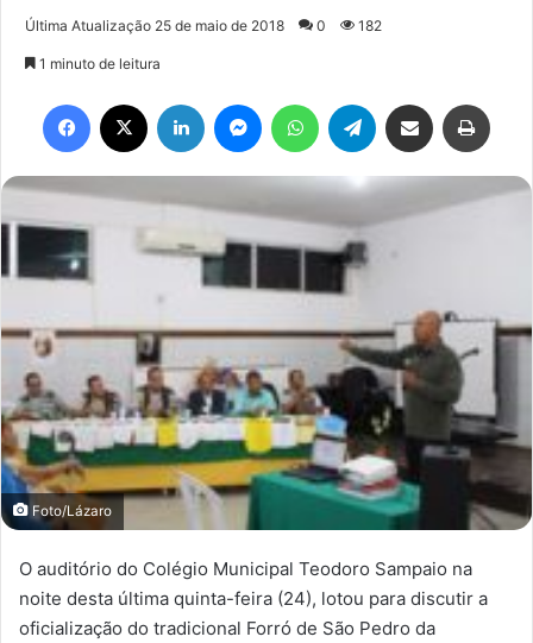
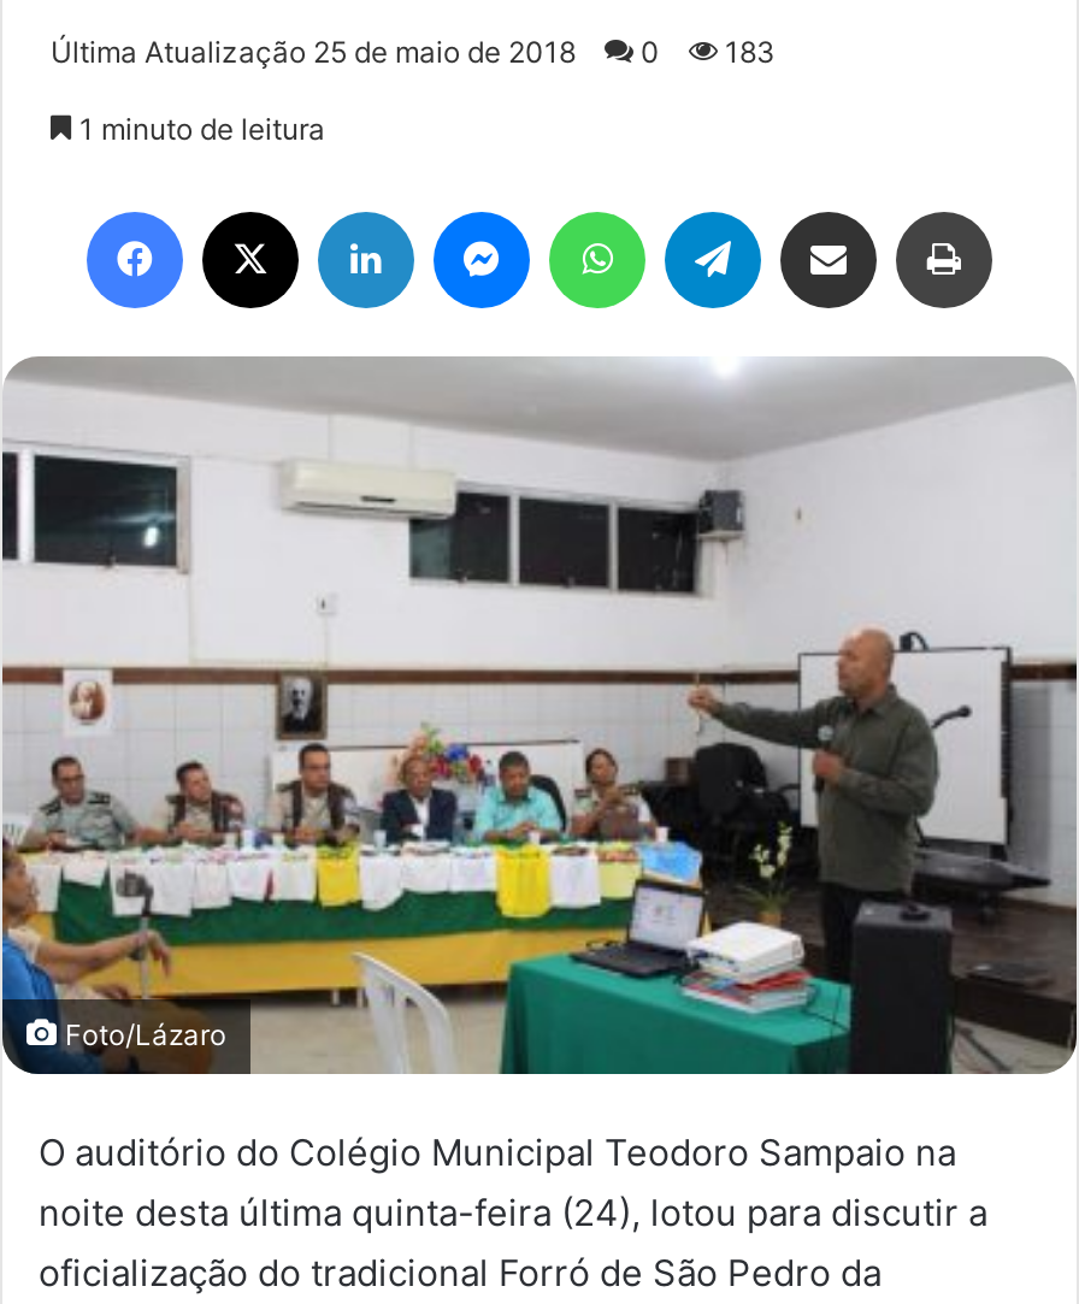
[25,17,382,35] Última Atualização 25 de maio de 2018 0 182 -> [51,35,776,71] Última Atualização 25 de maio de 2018 0 183

